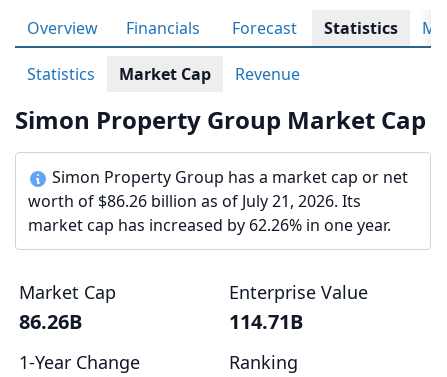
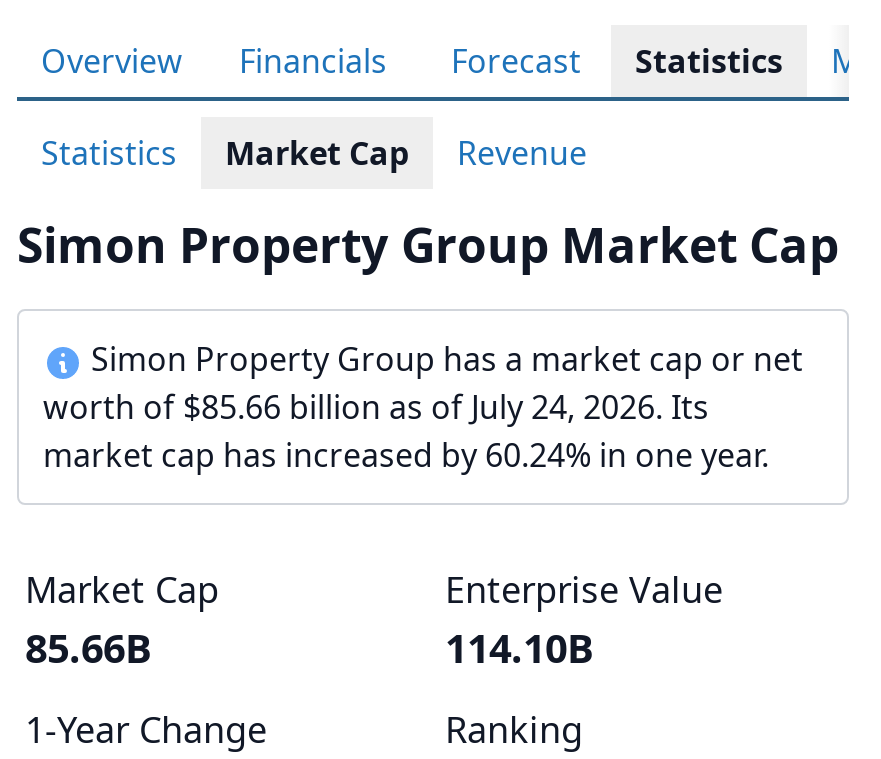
[28,190,361,212] worth of $86.26 billion as of July 21, 2026. Its -> [43,385,709,429] worth of $85.66 billion as of July 24, 2026. Its
[28,214,391,236] market cap has increased by 62.26% in one year. -> [43,433,769,477] market cap has increased by 60.24% in one year.
[19,308,82,335] 86.26B -> [25,621,151,675] 85.66B
[229,308,303,335] 114.71B -> [445,621,593,675] 114.10B

